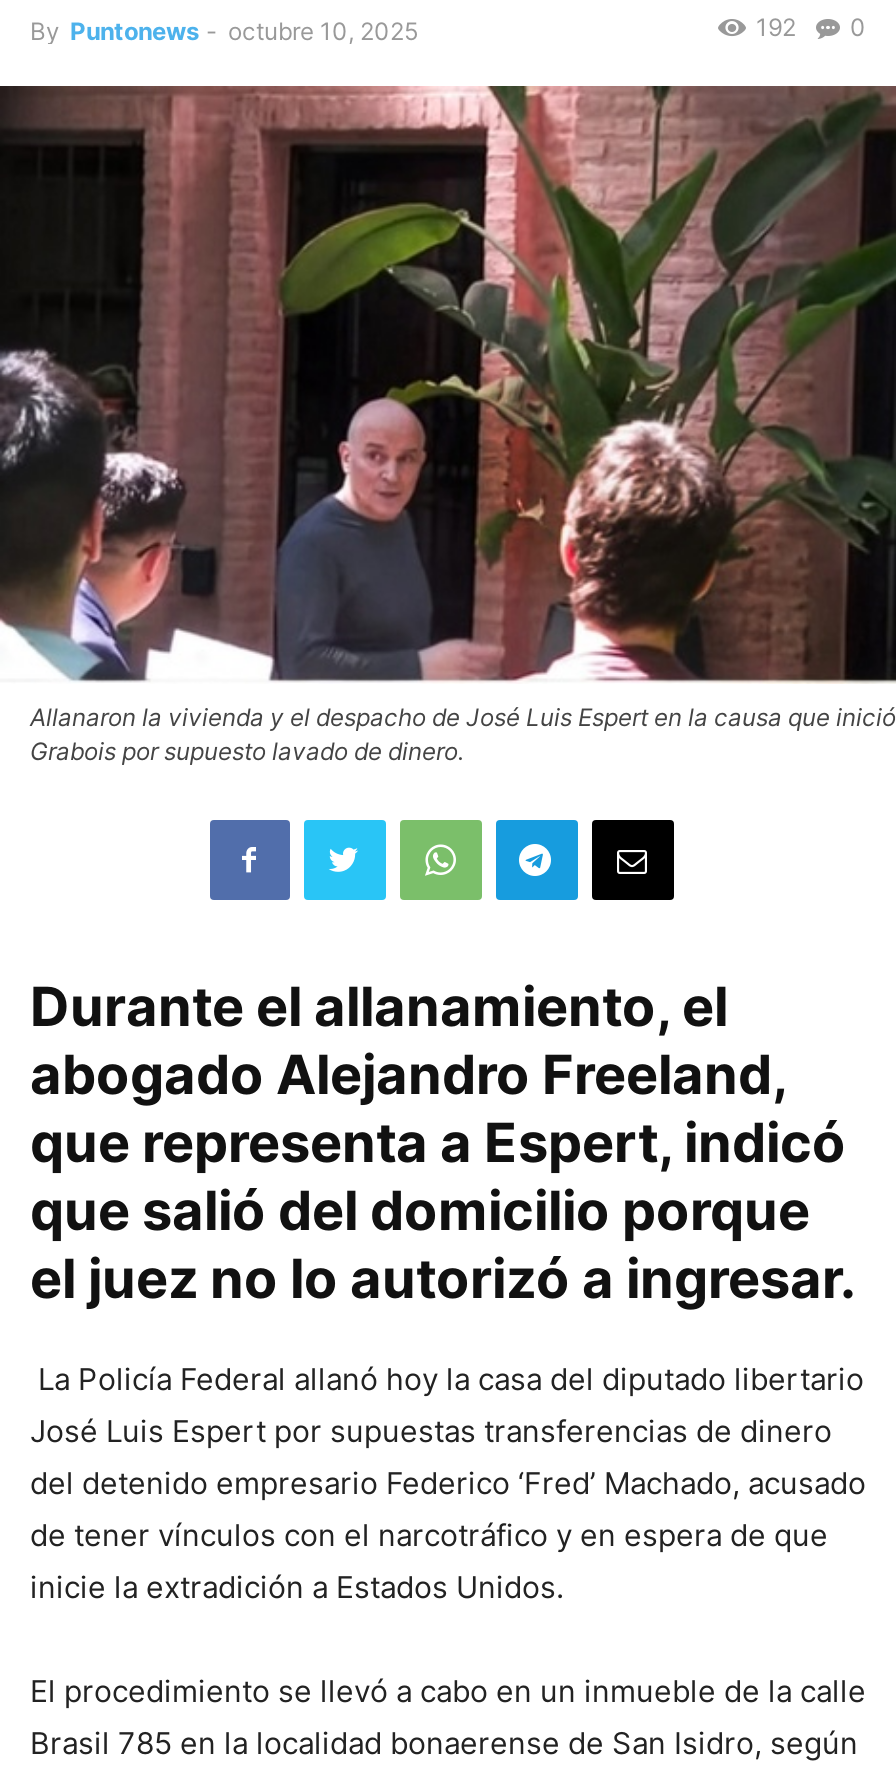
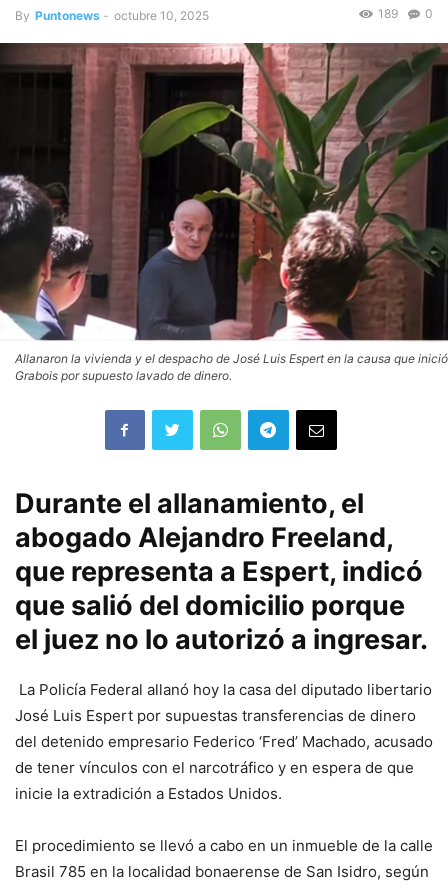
[756,12,866,42] 192 0 -> [378,6,433,21] 189 0

